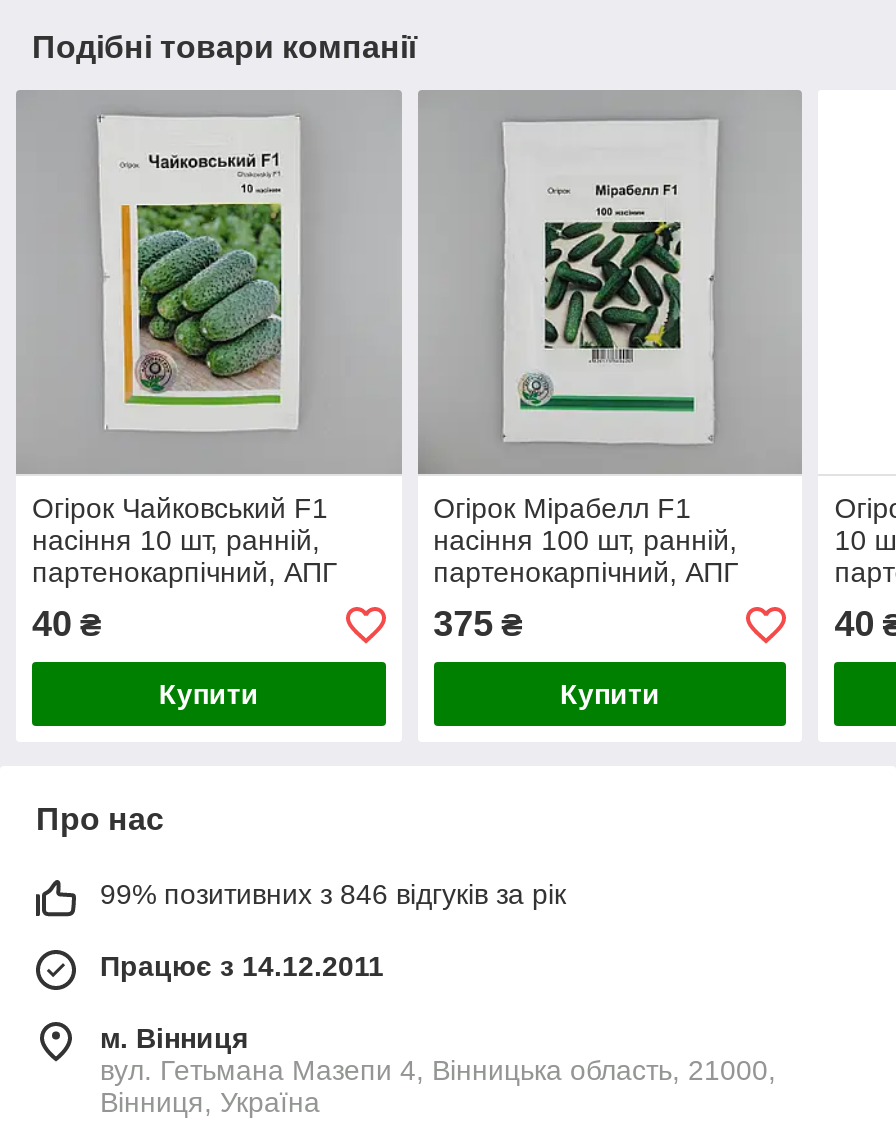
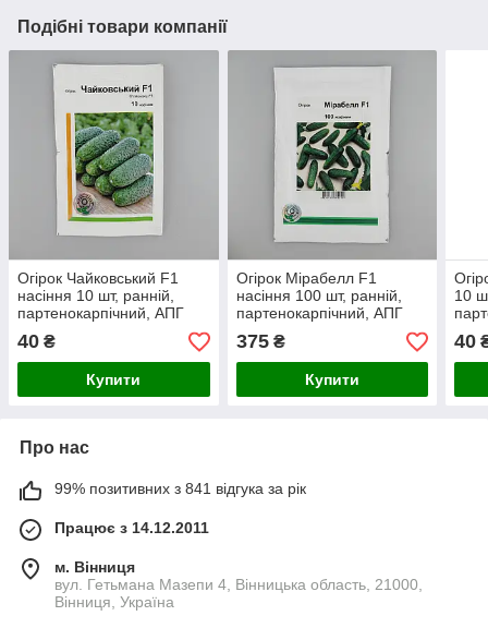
[100,879,566,911] 99% позитивних з 846 відгуків за рік -> [54,480,306,498] 99% позитивних з 841 відгука за рік

